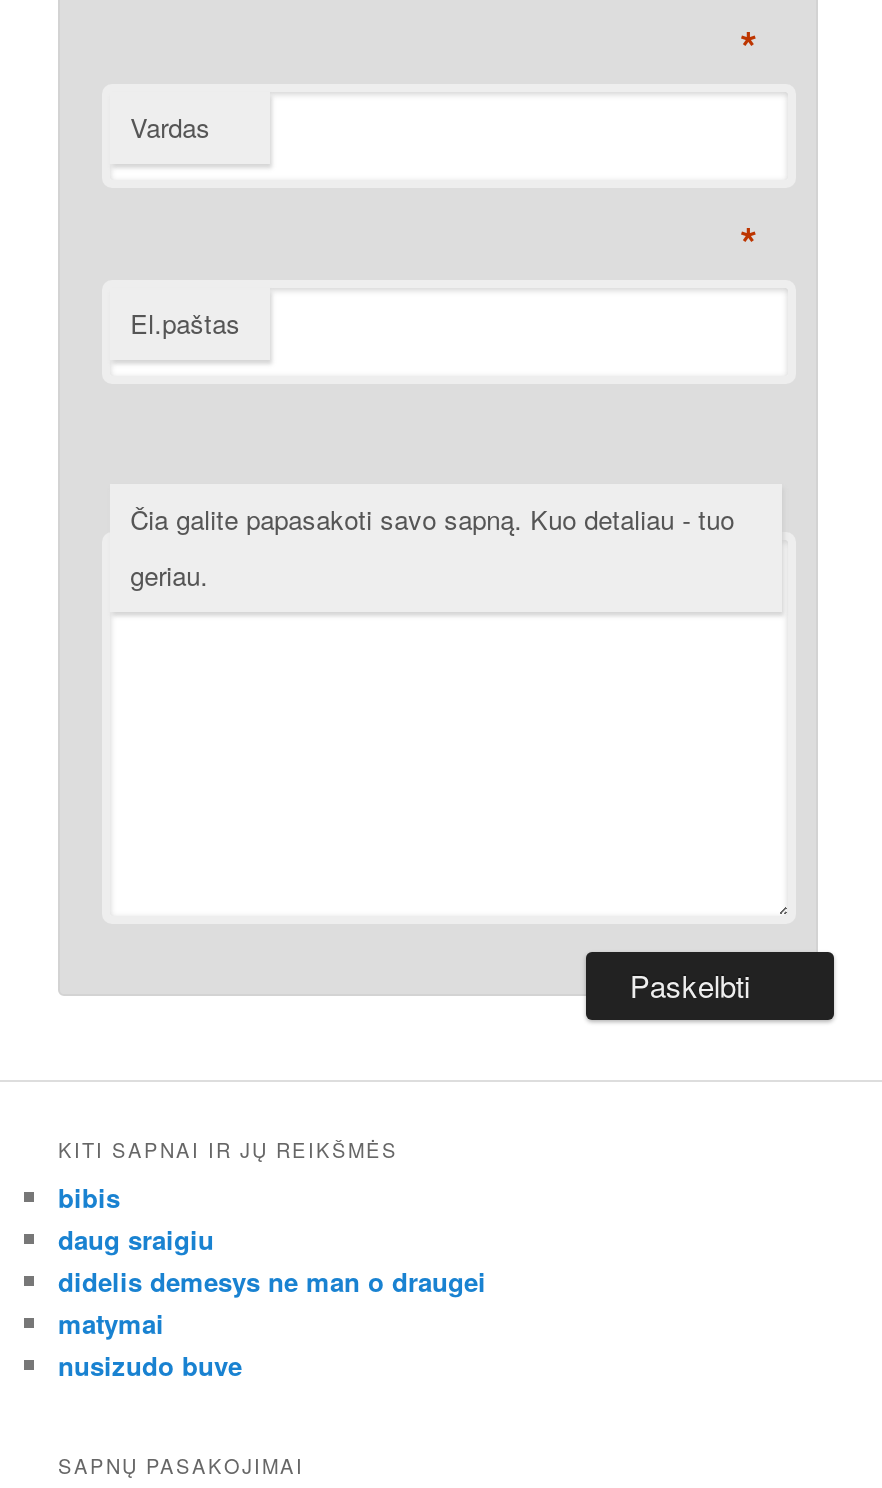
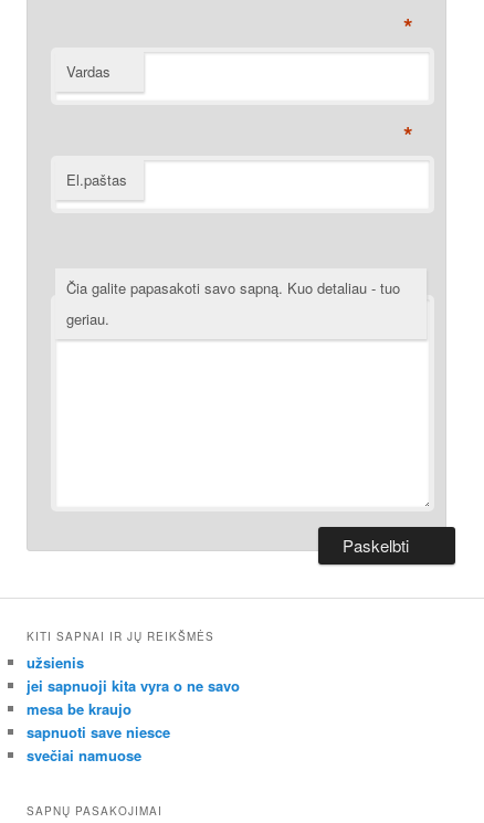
[58,1179,486,1385] bibis | daug sraigiu | didelis demesys ne man o draugei | matymai | nusizudo buve -> [27,652,240,766] užsienis | jei sapnuoji kita vyra o ne savo | mesa be kraujo | sapnuoti save niesce | svečiai namuose

